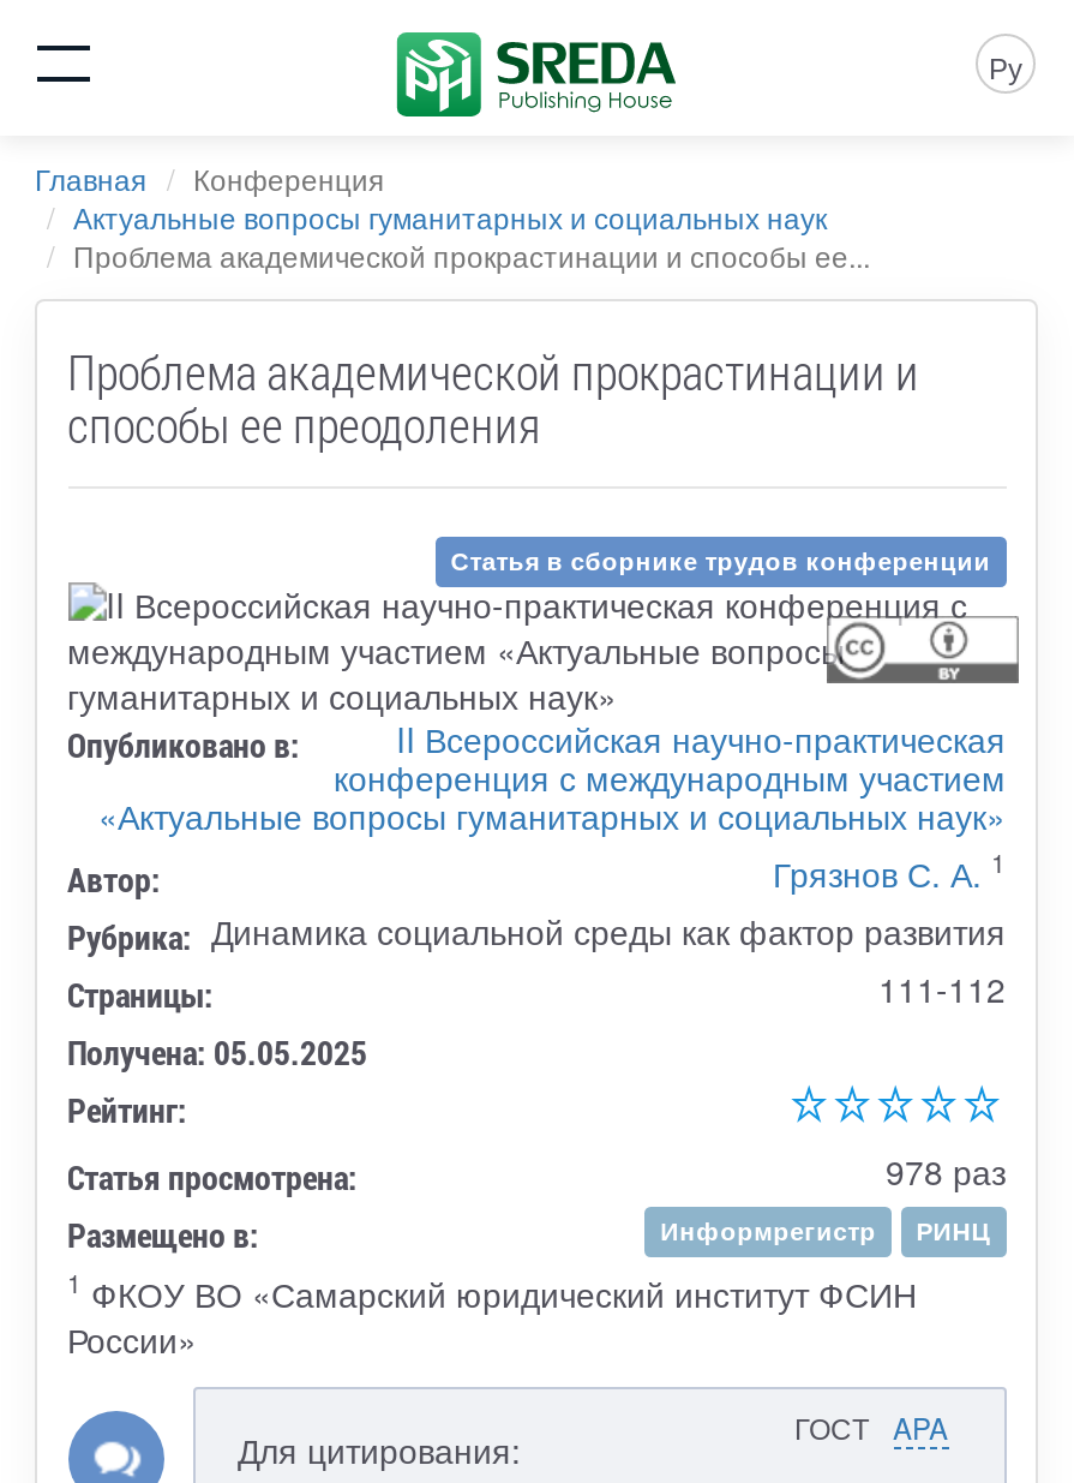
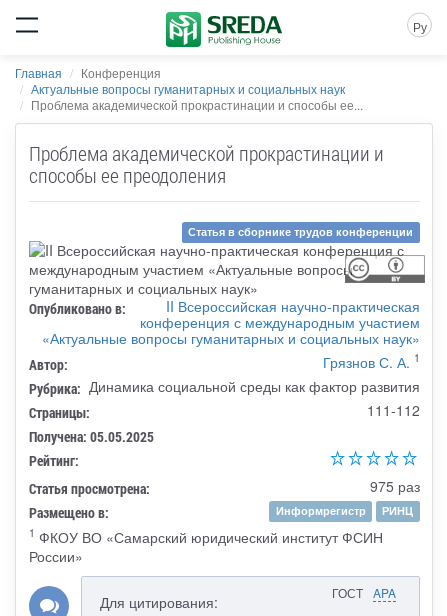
[886,1146,1006,1194] 978 раз -> [369,475,419,495] 975 раз

